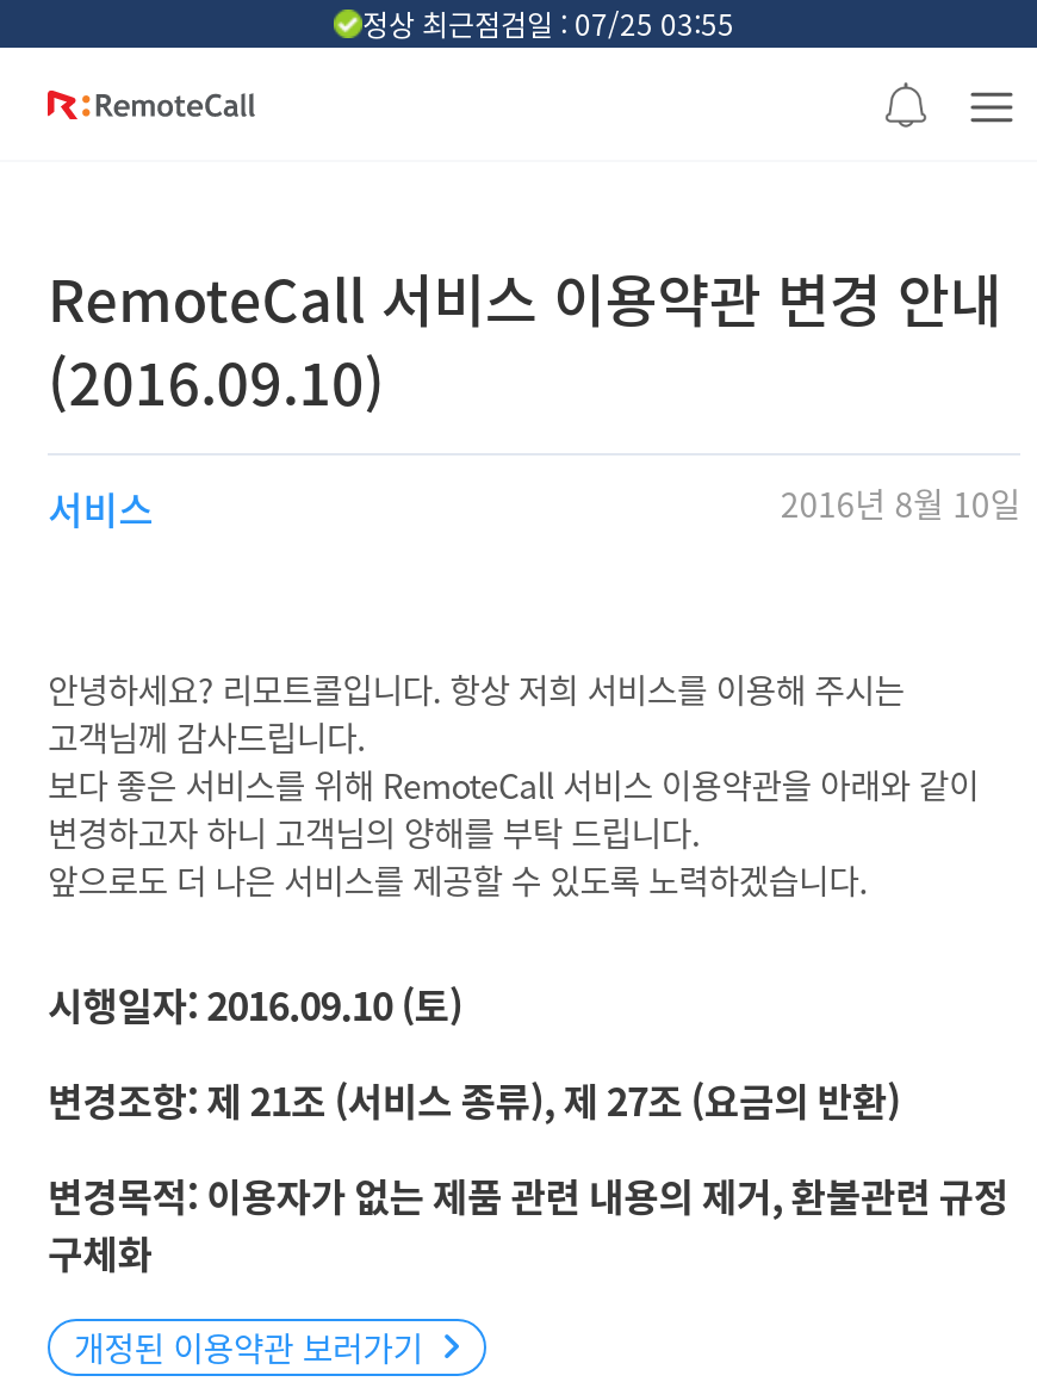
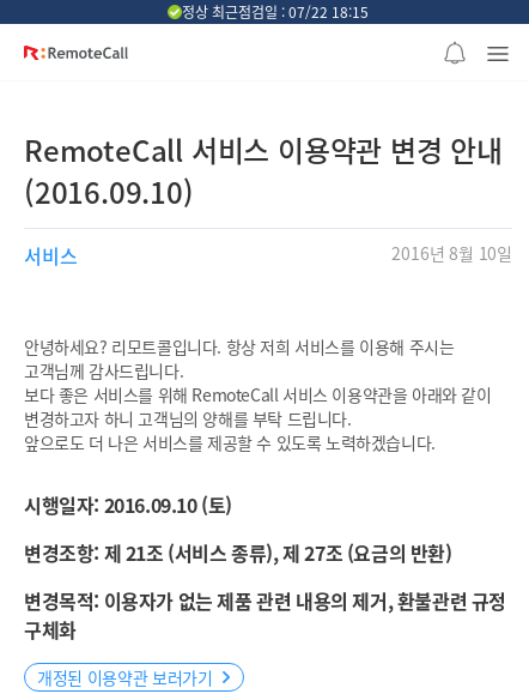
[362,1,734,44] 정상 최근점검일 : 07/25 03:55 -> [182,1,369,22] 정상 최근점검일 : 07/22 18:15

